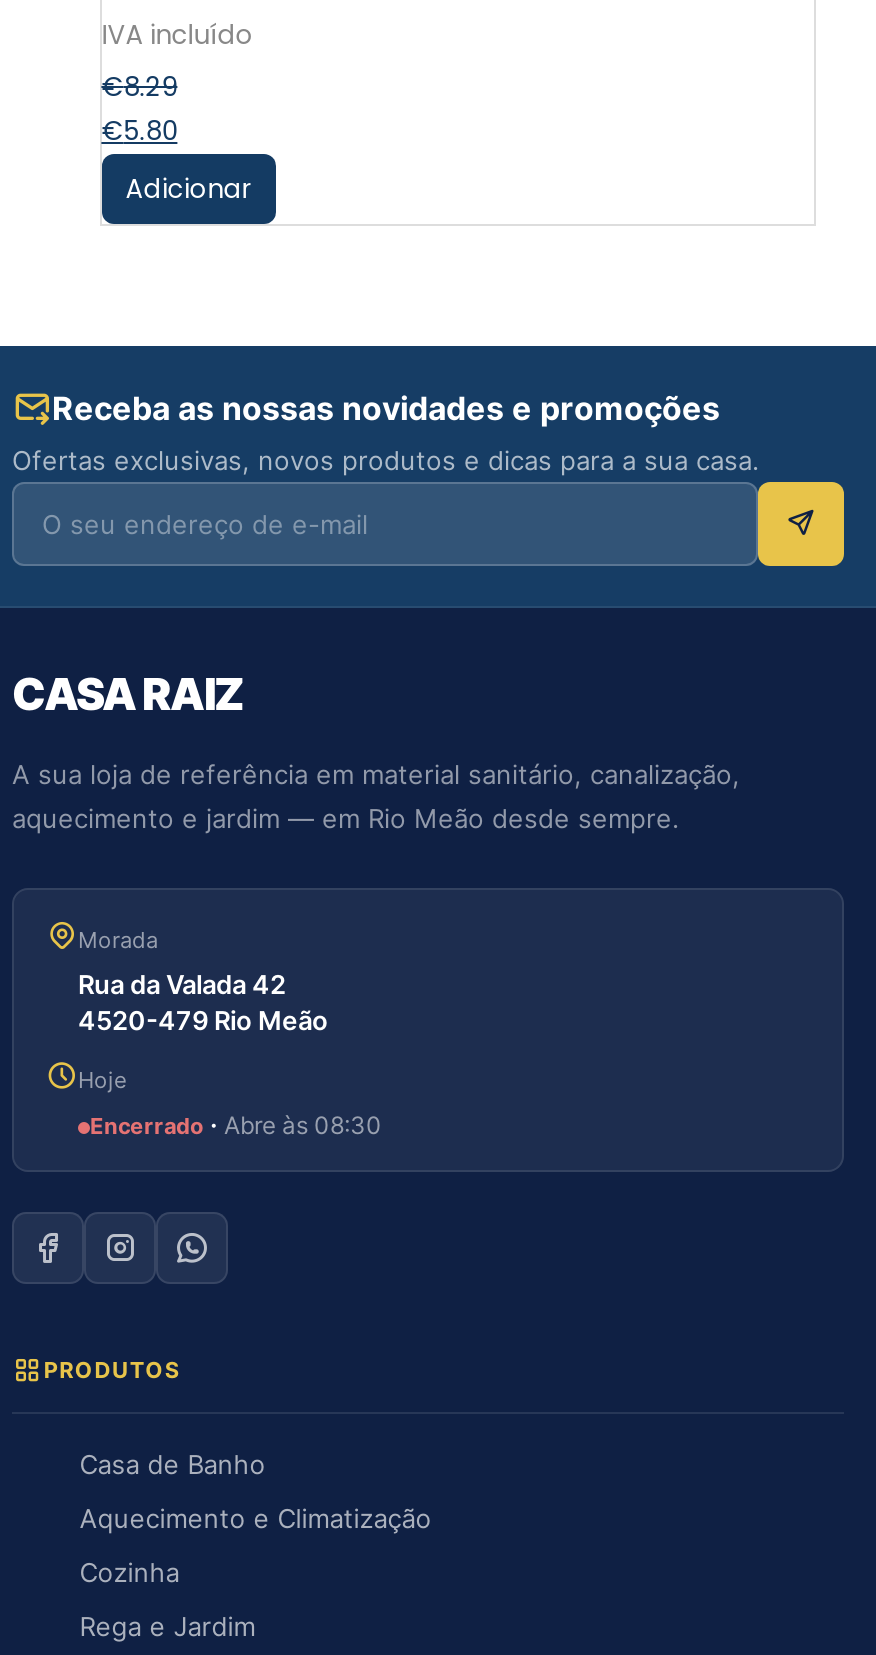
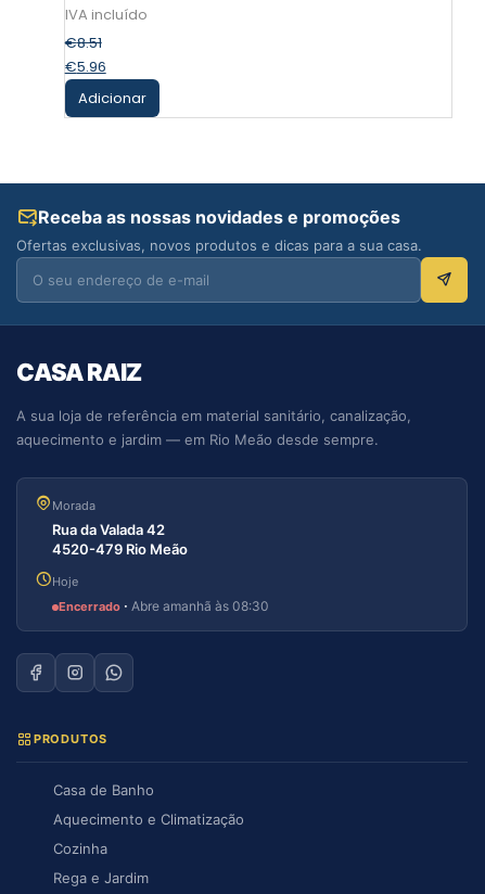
[101,67,177,105] €8.29 -> [65,32,102,53] €8.51
[101,111,177,149] €5.80 -> [65,56,106,77] €5.96
[90,1107,382,1140] Encerrado · Abre às 08:30 -> [59,596,269,614] Encerrado · Abre amanhã às 08:30

